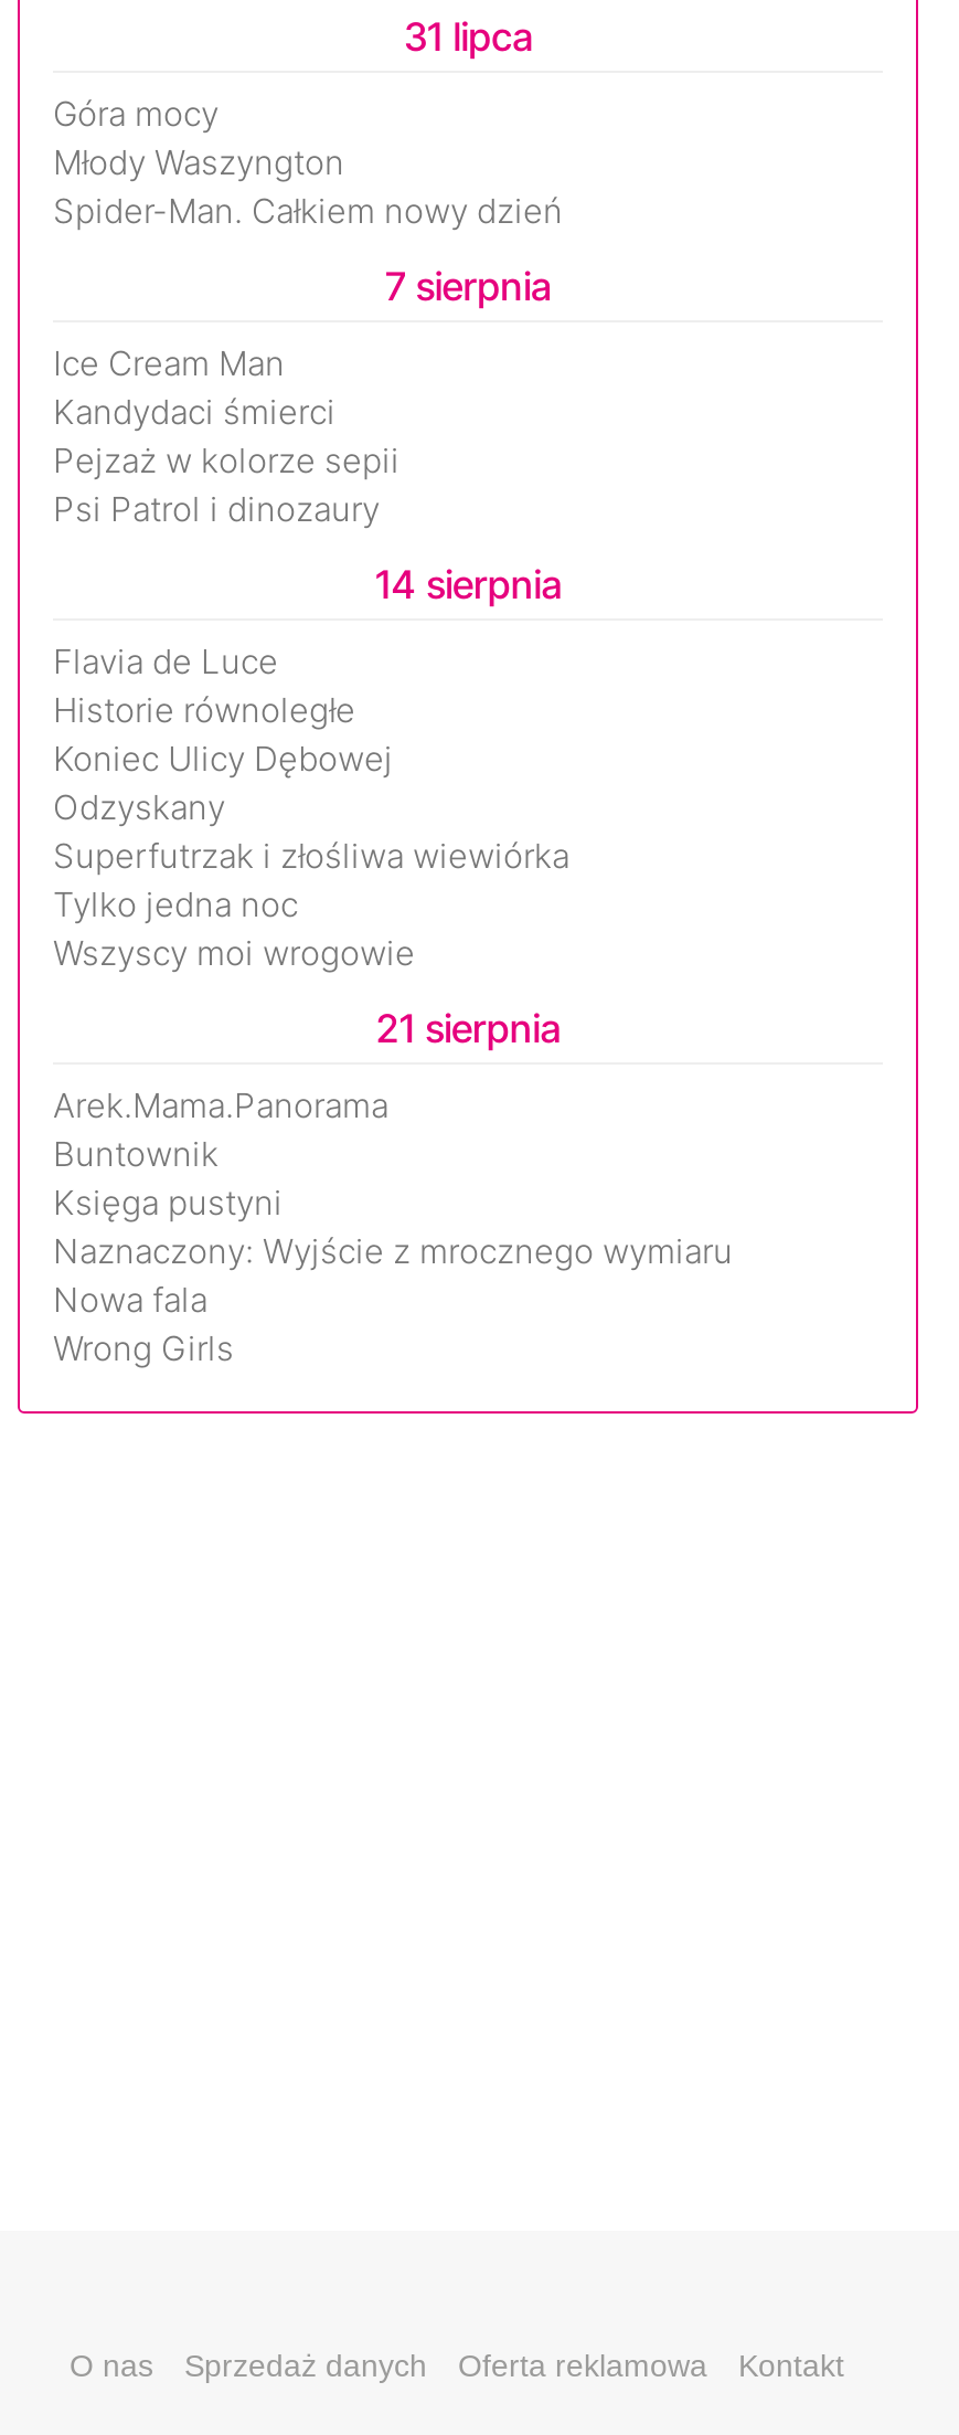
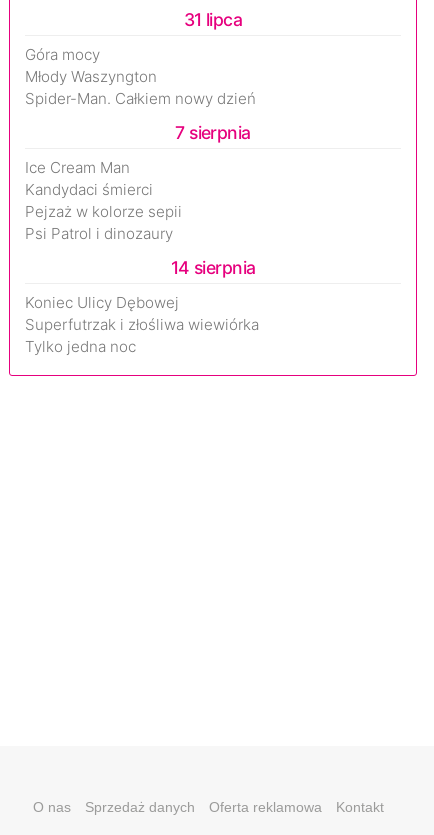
[53,640,355,731] Flavia de Luce | Historie równoległe -> none
[53,786,225,828] Odzyskany -> none
[53,932,733,1369] Wszyscy moi wrogowie | 21 sierpnia | Arek.Mama.Panorama | Buntownik | Księga pustyni | Naznaczony: Wyjście z mrocznego wymiaru | Nowa fala | Wrong Girls -> none

